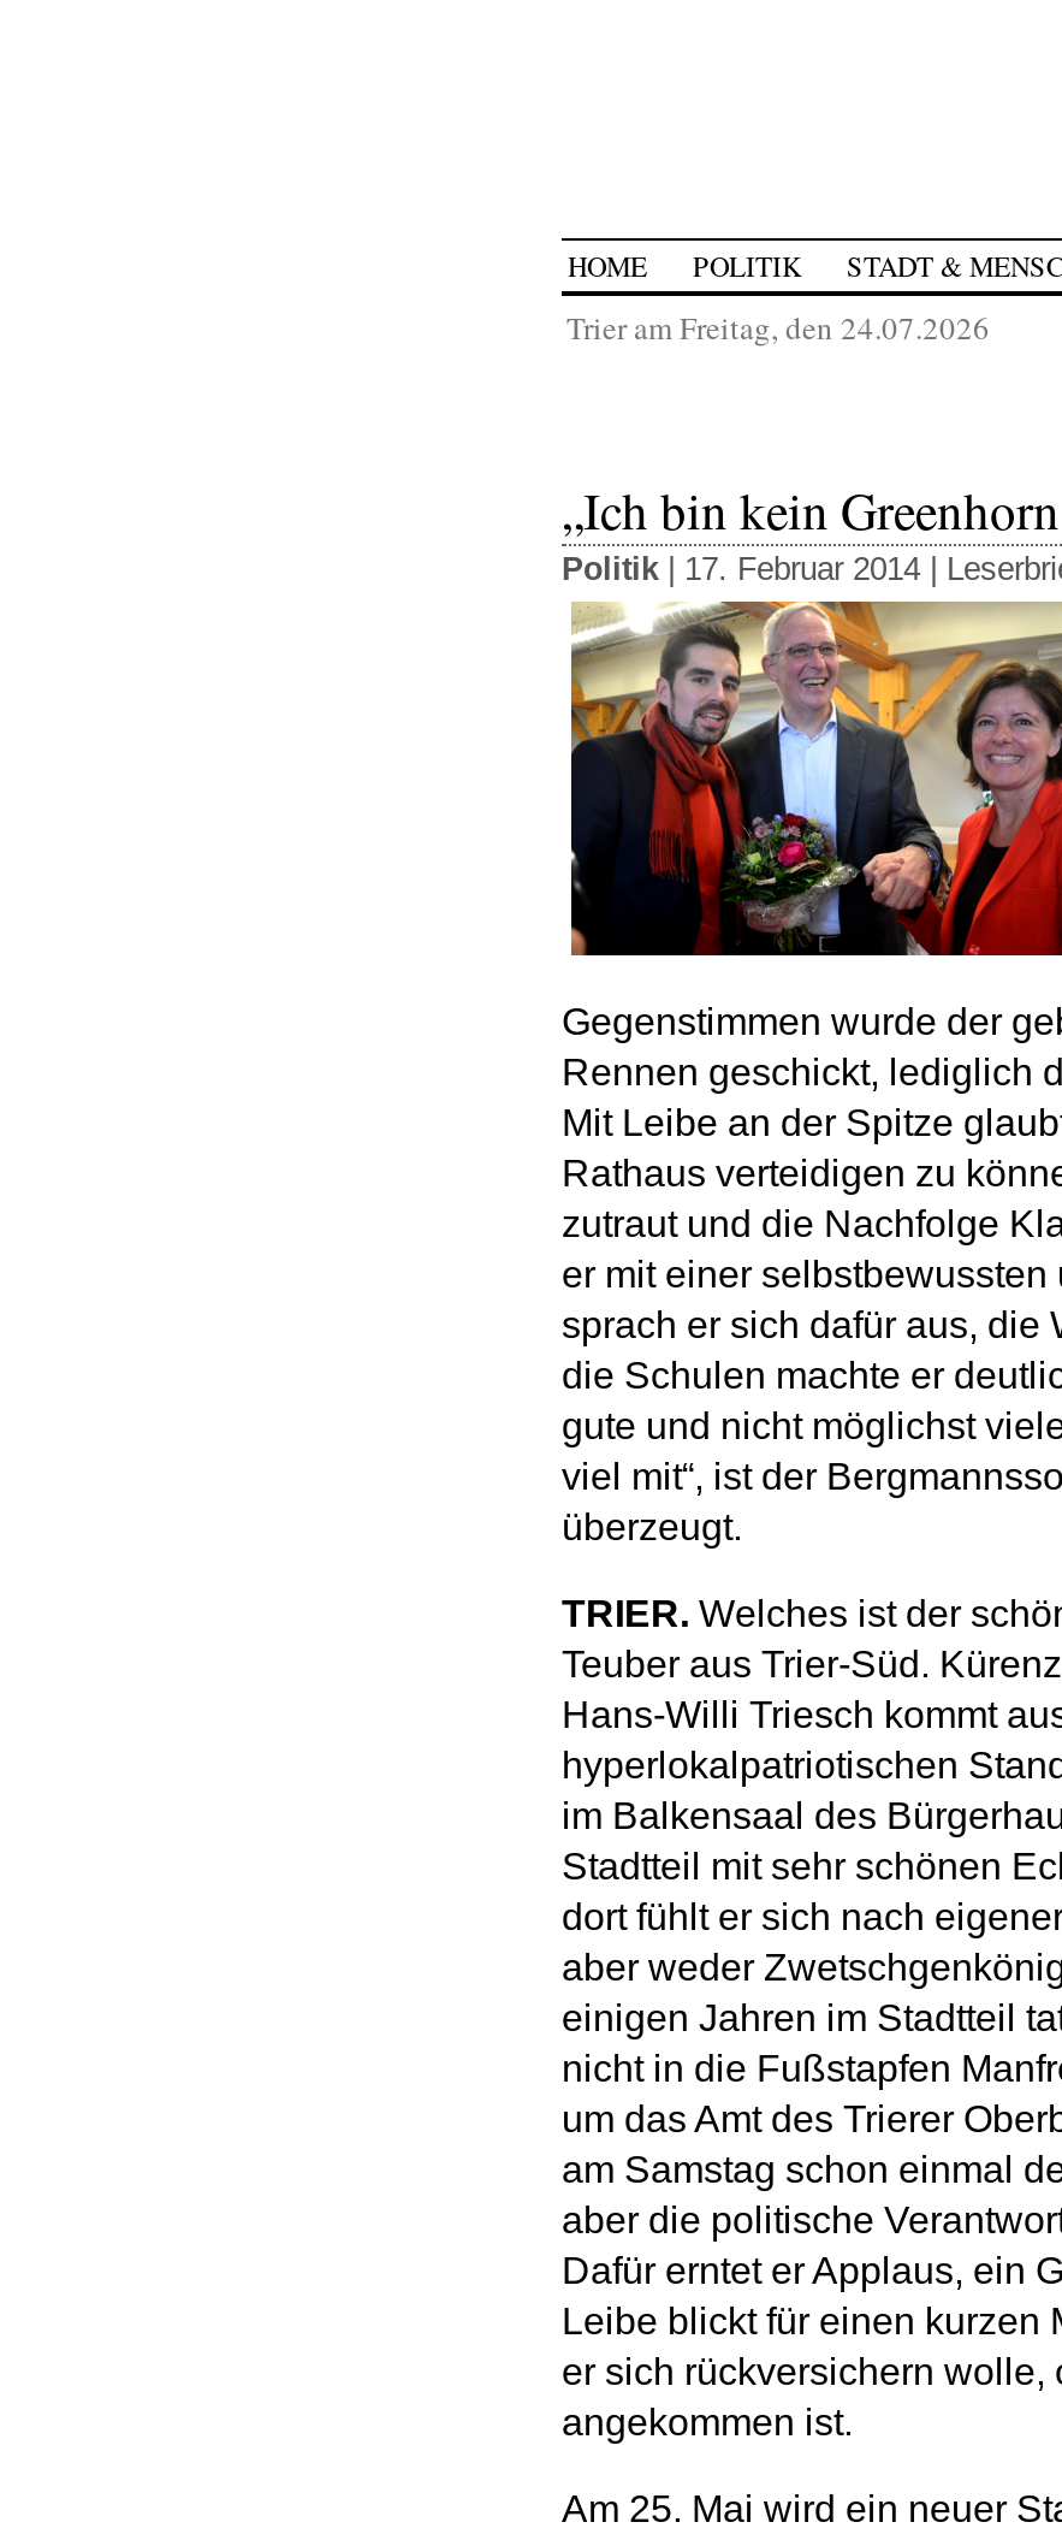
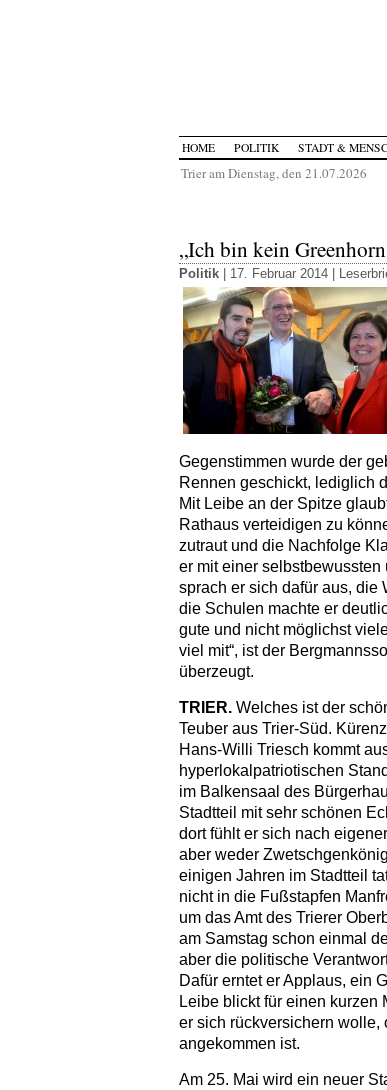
[566,306,990,349] Trier am Freitag, den 24.07.2026 -> [181,164,367,182] Trier am Dienstag, den 21.07.2026

